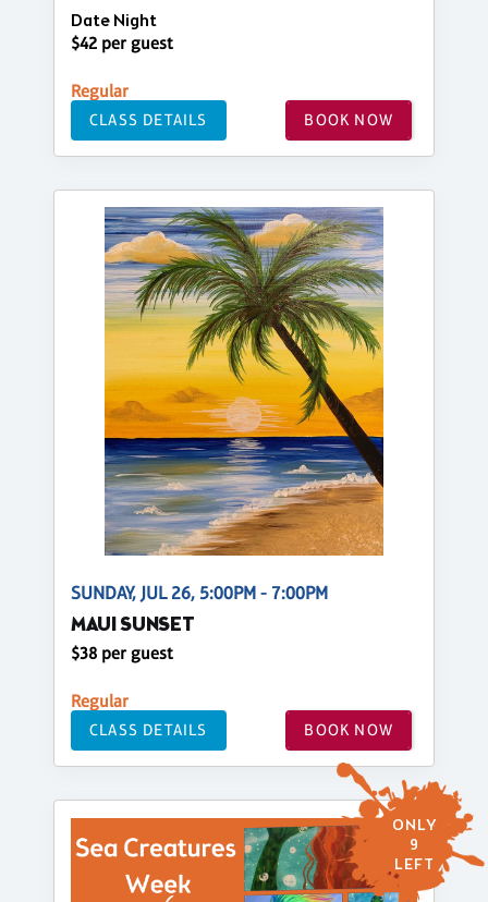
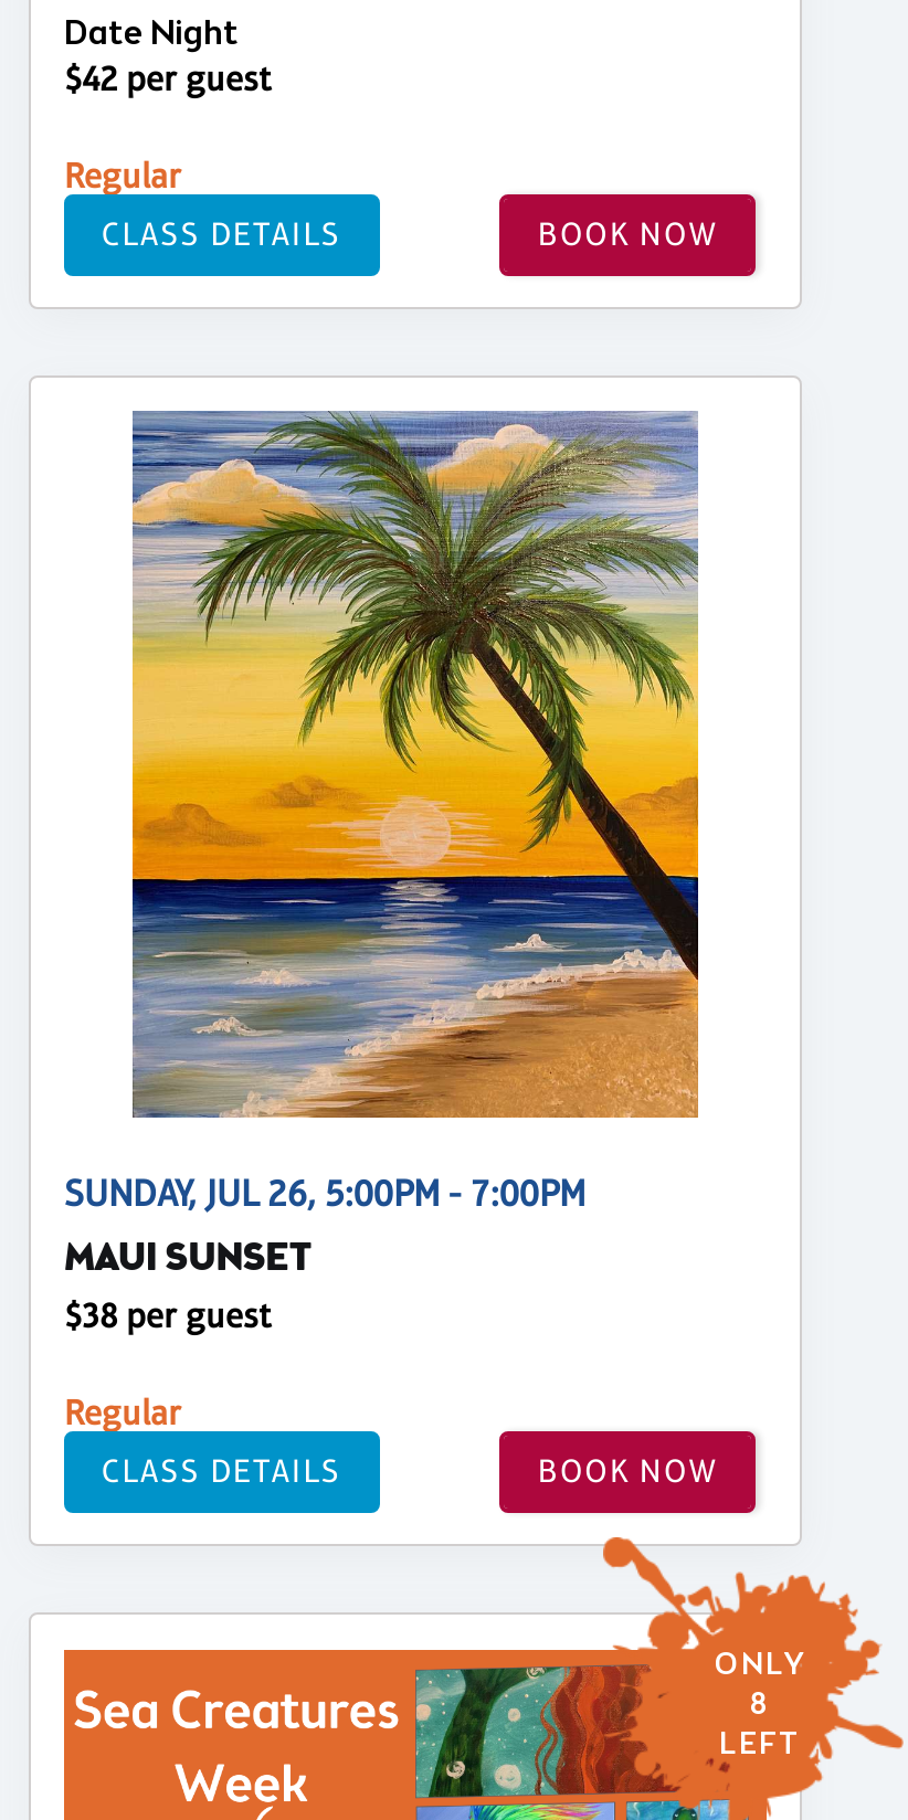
[409,835,419,856] 9 -> [750,1684,770,1726] 8

